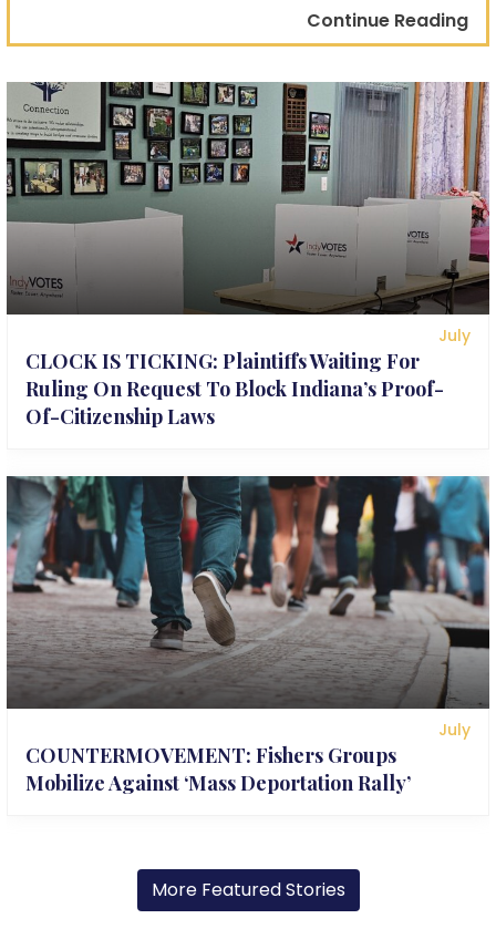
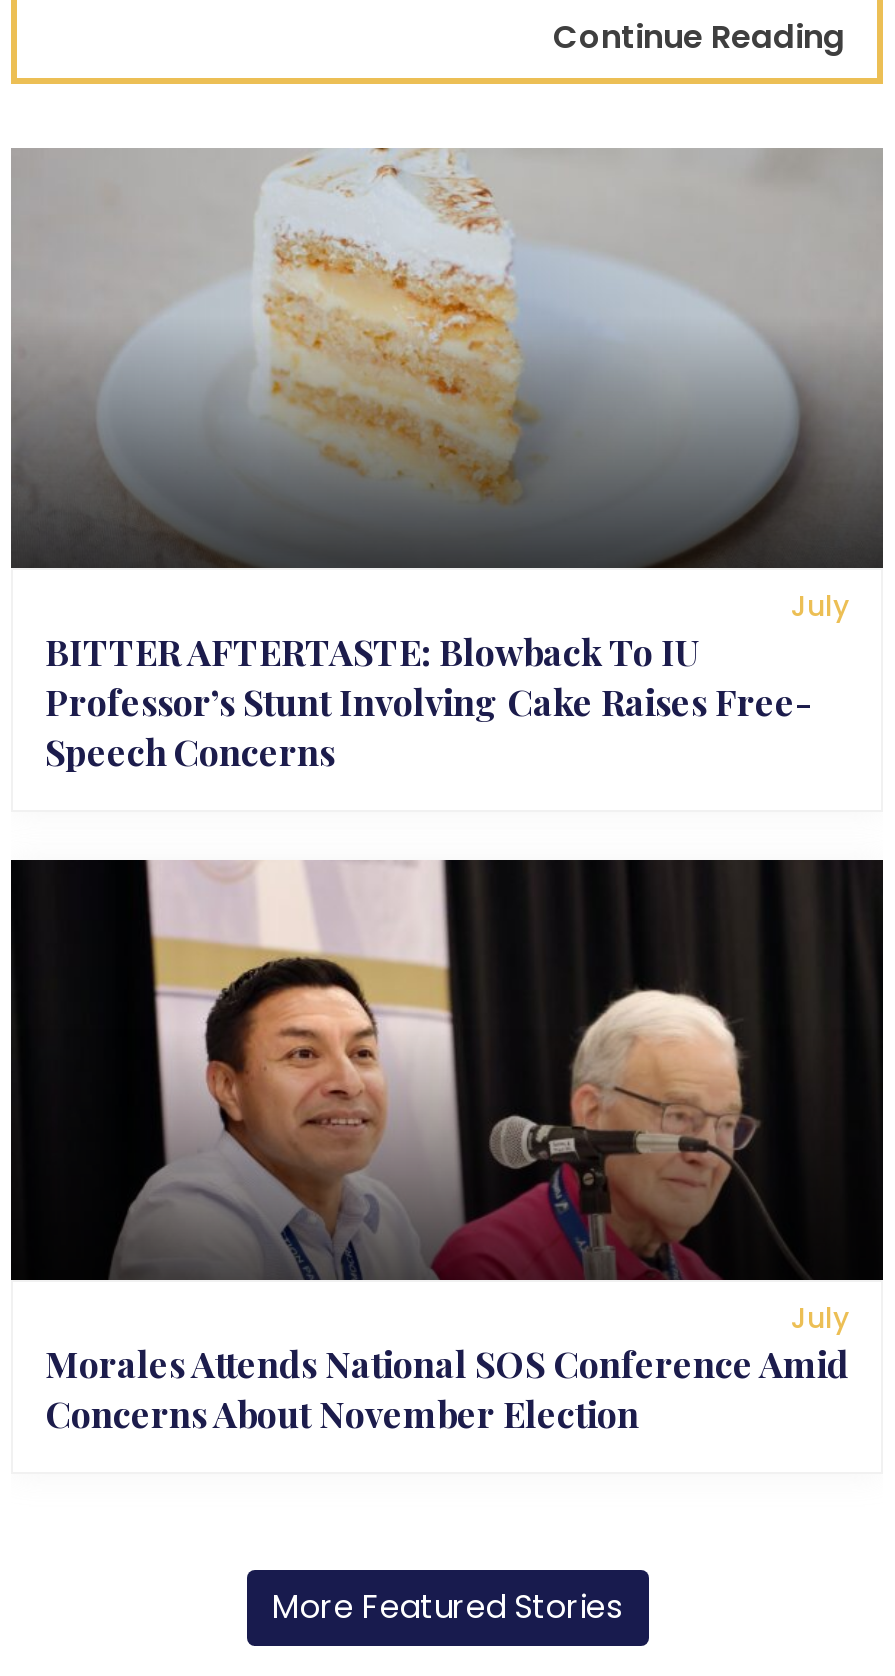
[7,81,489,429] [image] | CLOCK IS TICKING: Plaintiffs Waiting For | Ruling On Request To Block Indiana’s Proof- | Of-Citizenship Laws -> [11,148,883,775] [image] | BITTER AFTERTASTE: Blowback To IU | Professor’s Stunt Involving Cake Raises Free- | Speech Concerns
[6,475,490,796] [image] | COUNTERMOVEMENT: Fishers Groups | Mobilize Against ‘Mass Deportation Rally’ -> [9,858,885,1437] [image] | Morales Attends National SOS Conference Amid | Concerns About November Election

